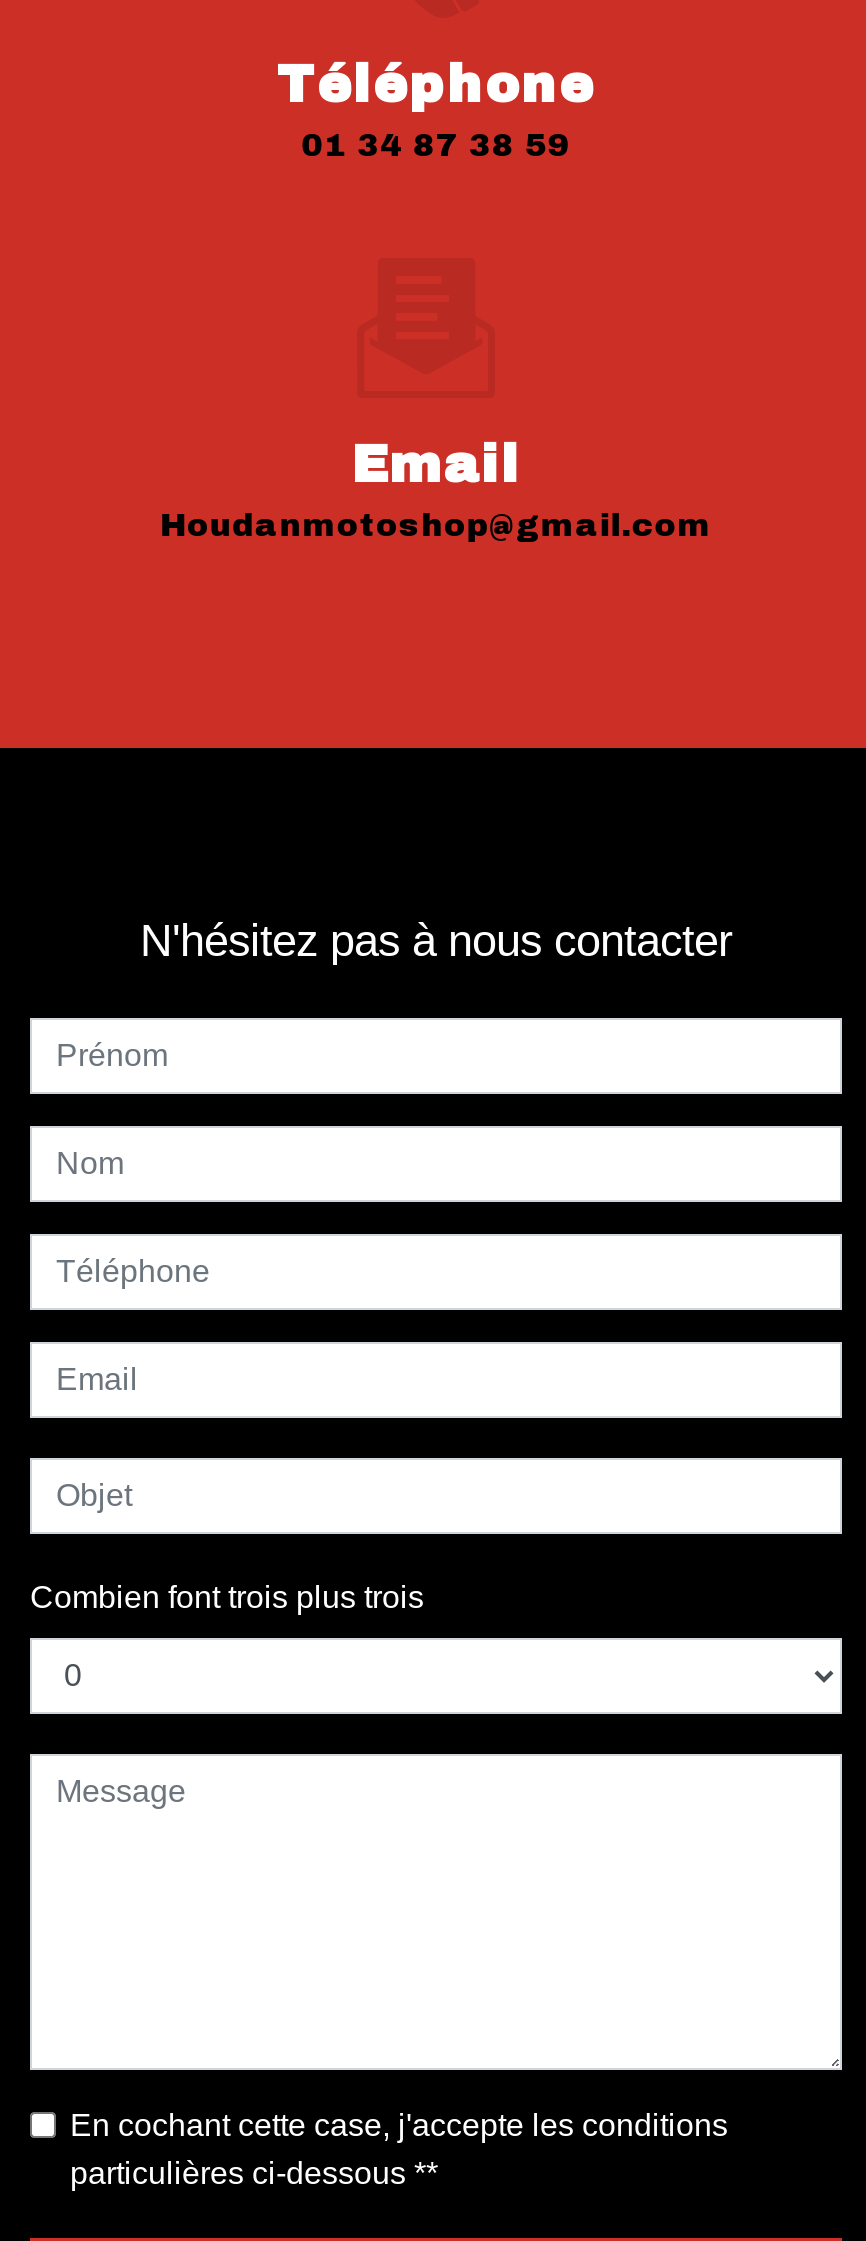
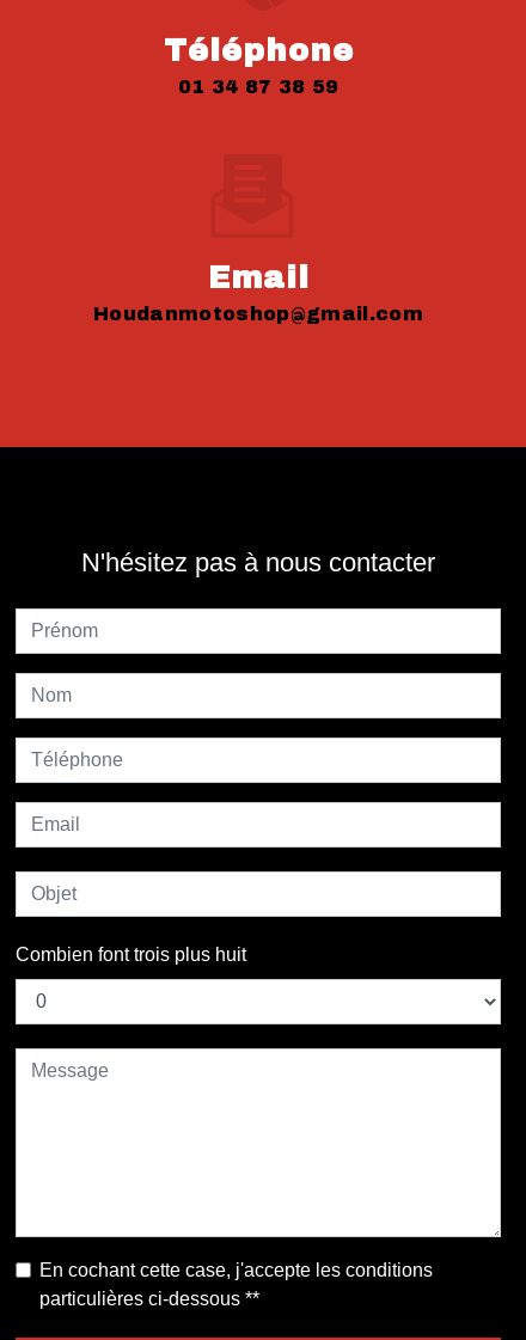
[30,1580,424,1614] Combien font trois plus trois -> [16,944,246,965] Combien font trois plus huit

